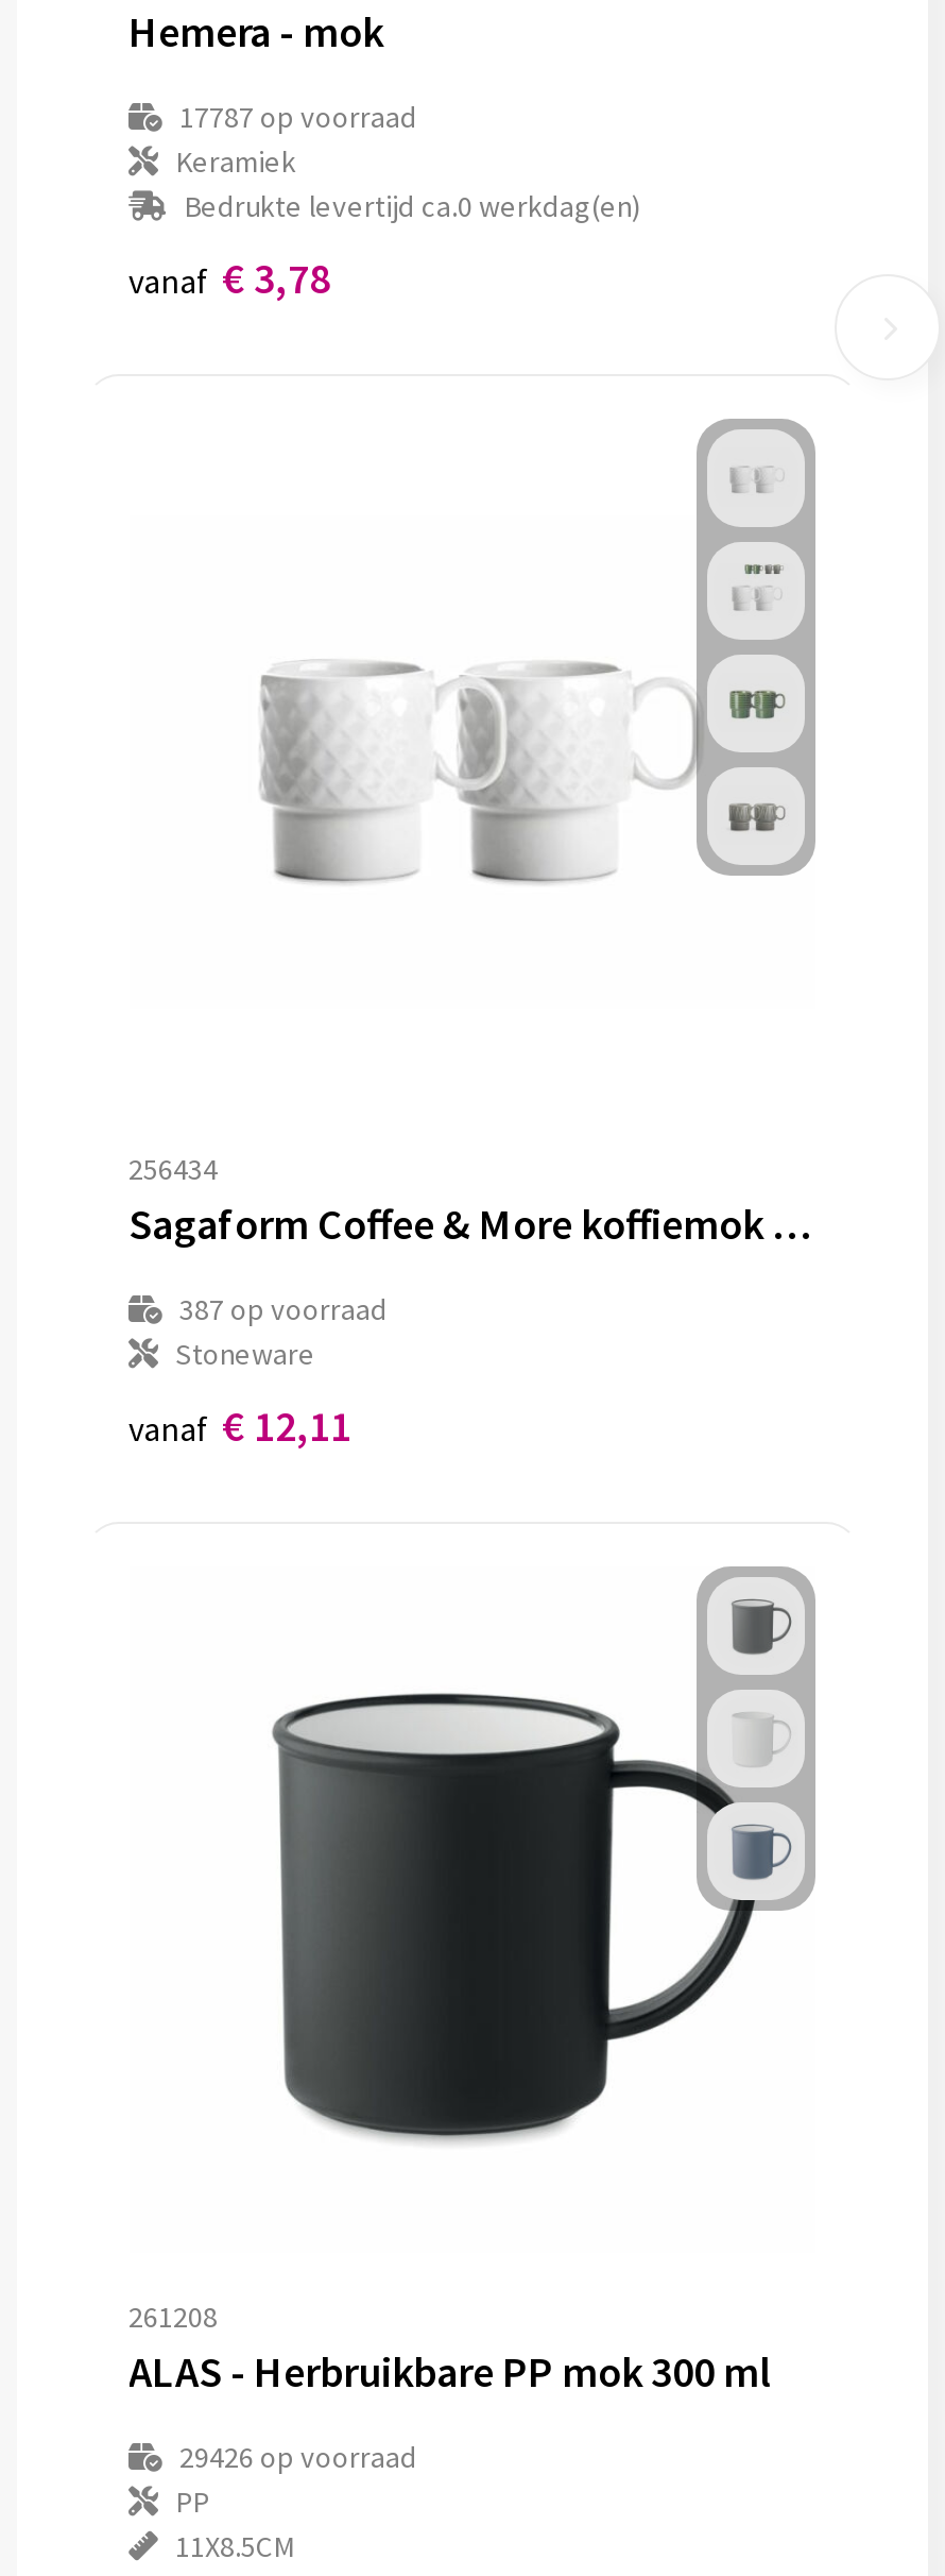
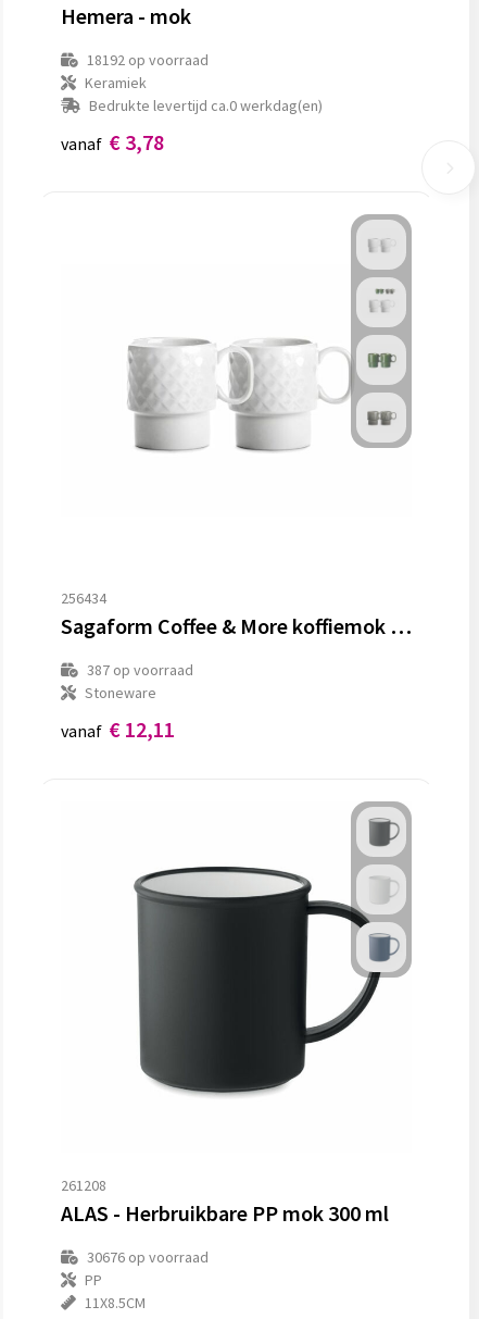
[179,98,417,136] 17787 op voorraad -> [86,50,208,70] 18192 op voorraad
[179,2438,417,2476] 29426 op voorraad -> [86,1247,208,1267] 30676 op voorraad

